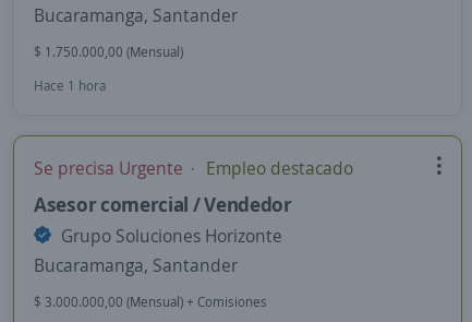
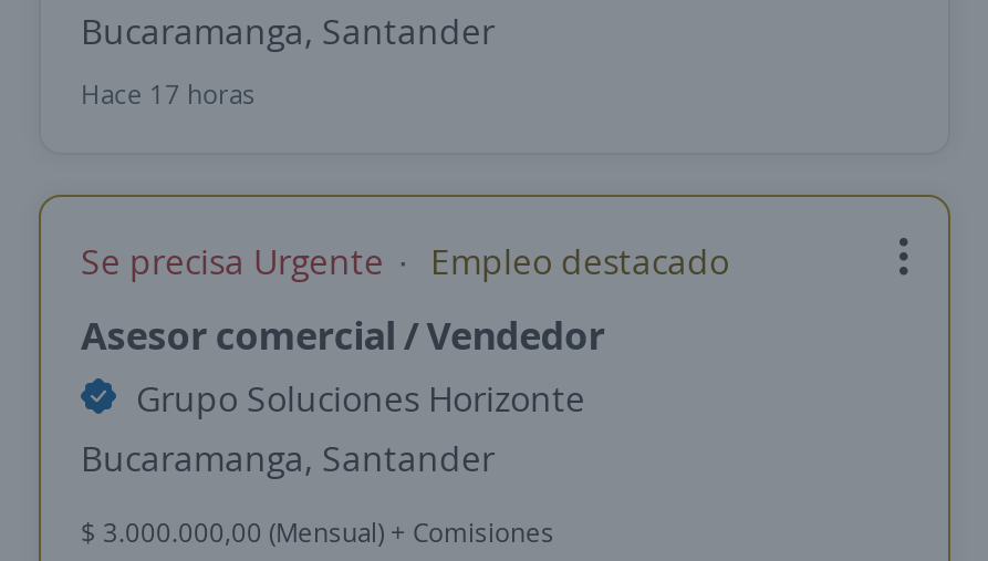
[34,43,183,95] $ 1.750.000,00 (Mensual) | Hace 1 hora -> [81,75,256,113] Hace 17 horas

